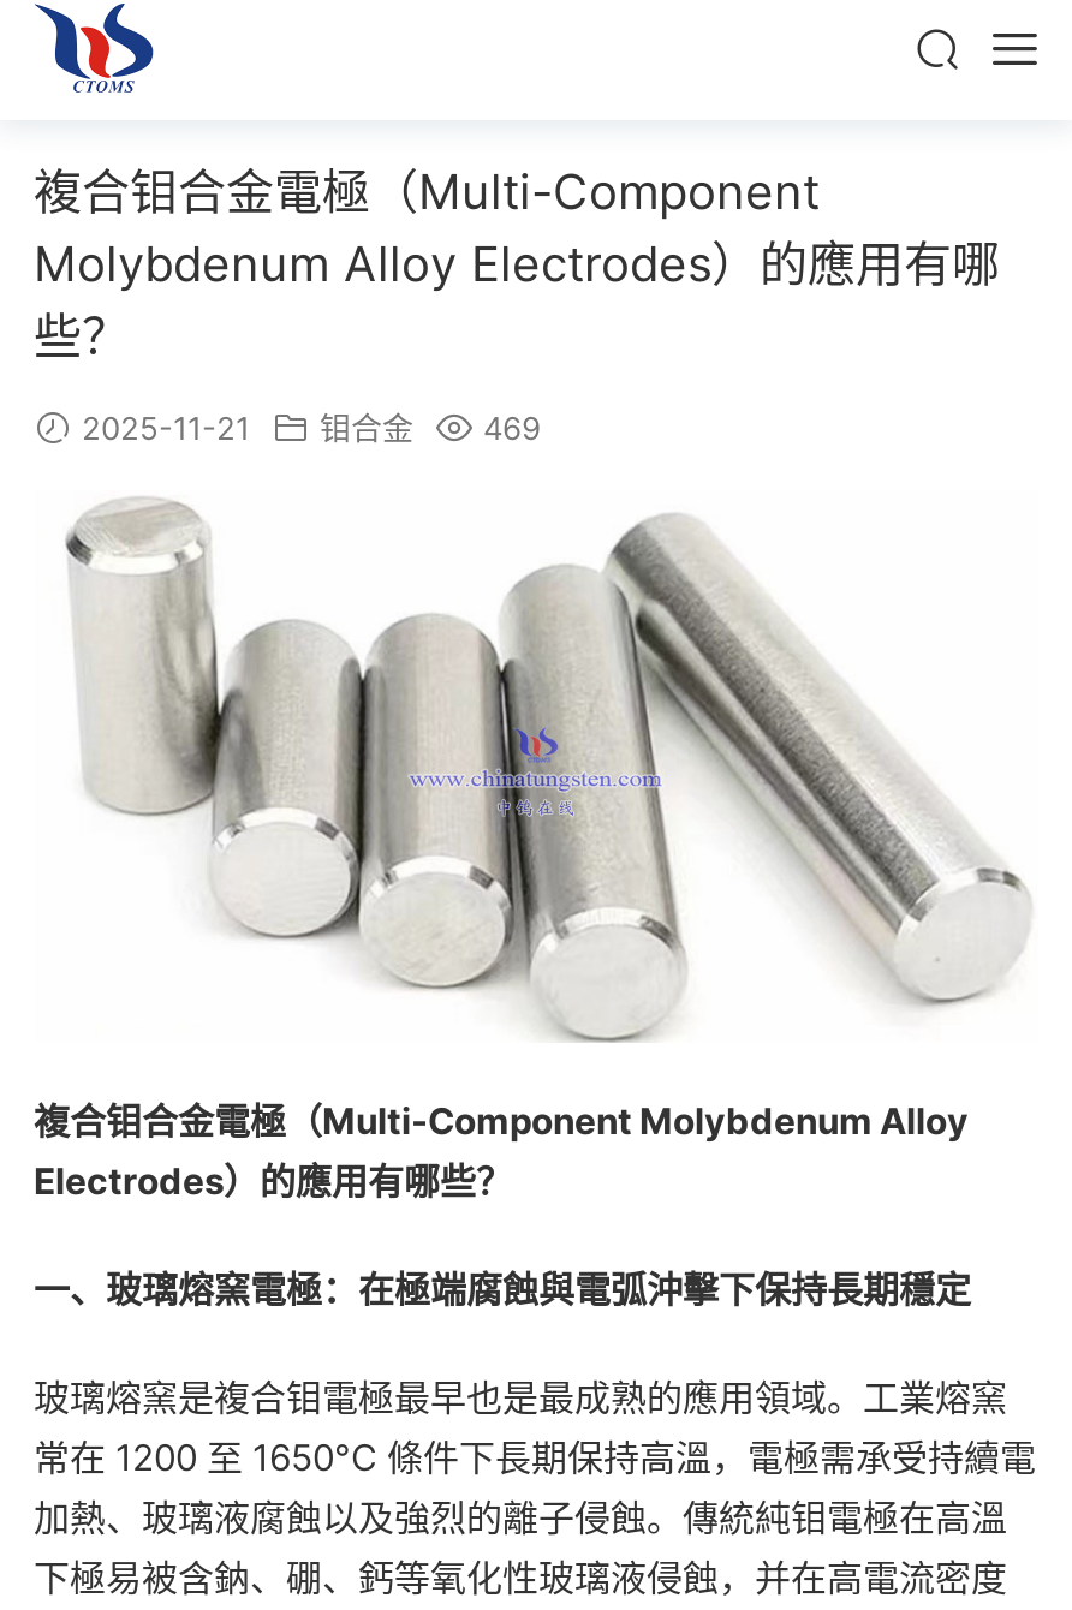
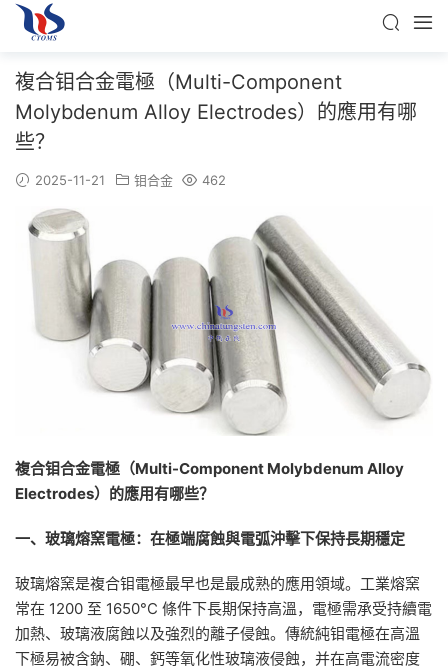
[72,409,541,447] 2025-11-21 钼合金 469 -> [31,172,226,188] 2025-11-21 钼合金 462

